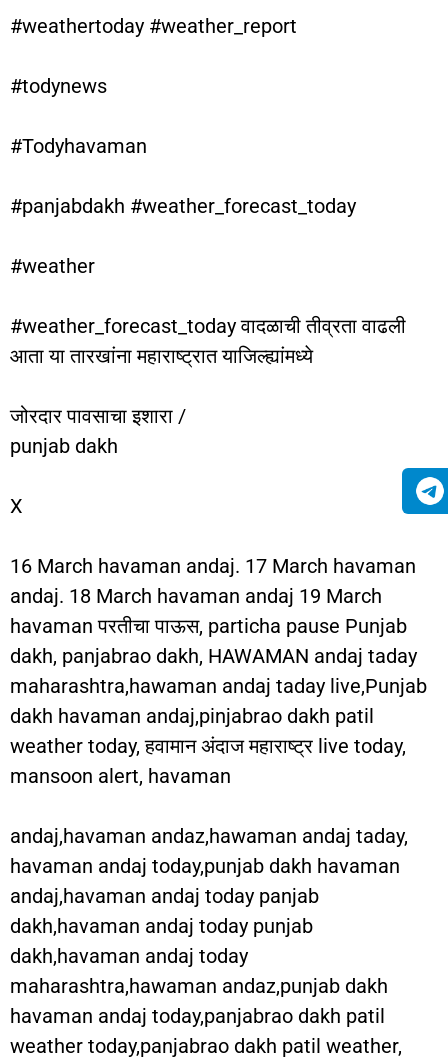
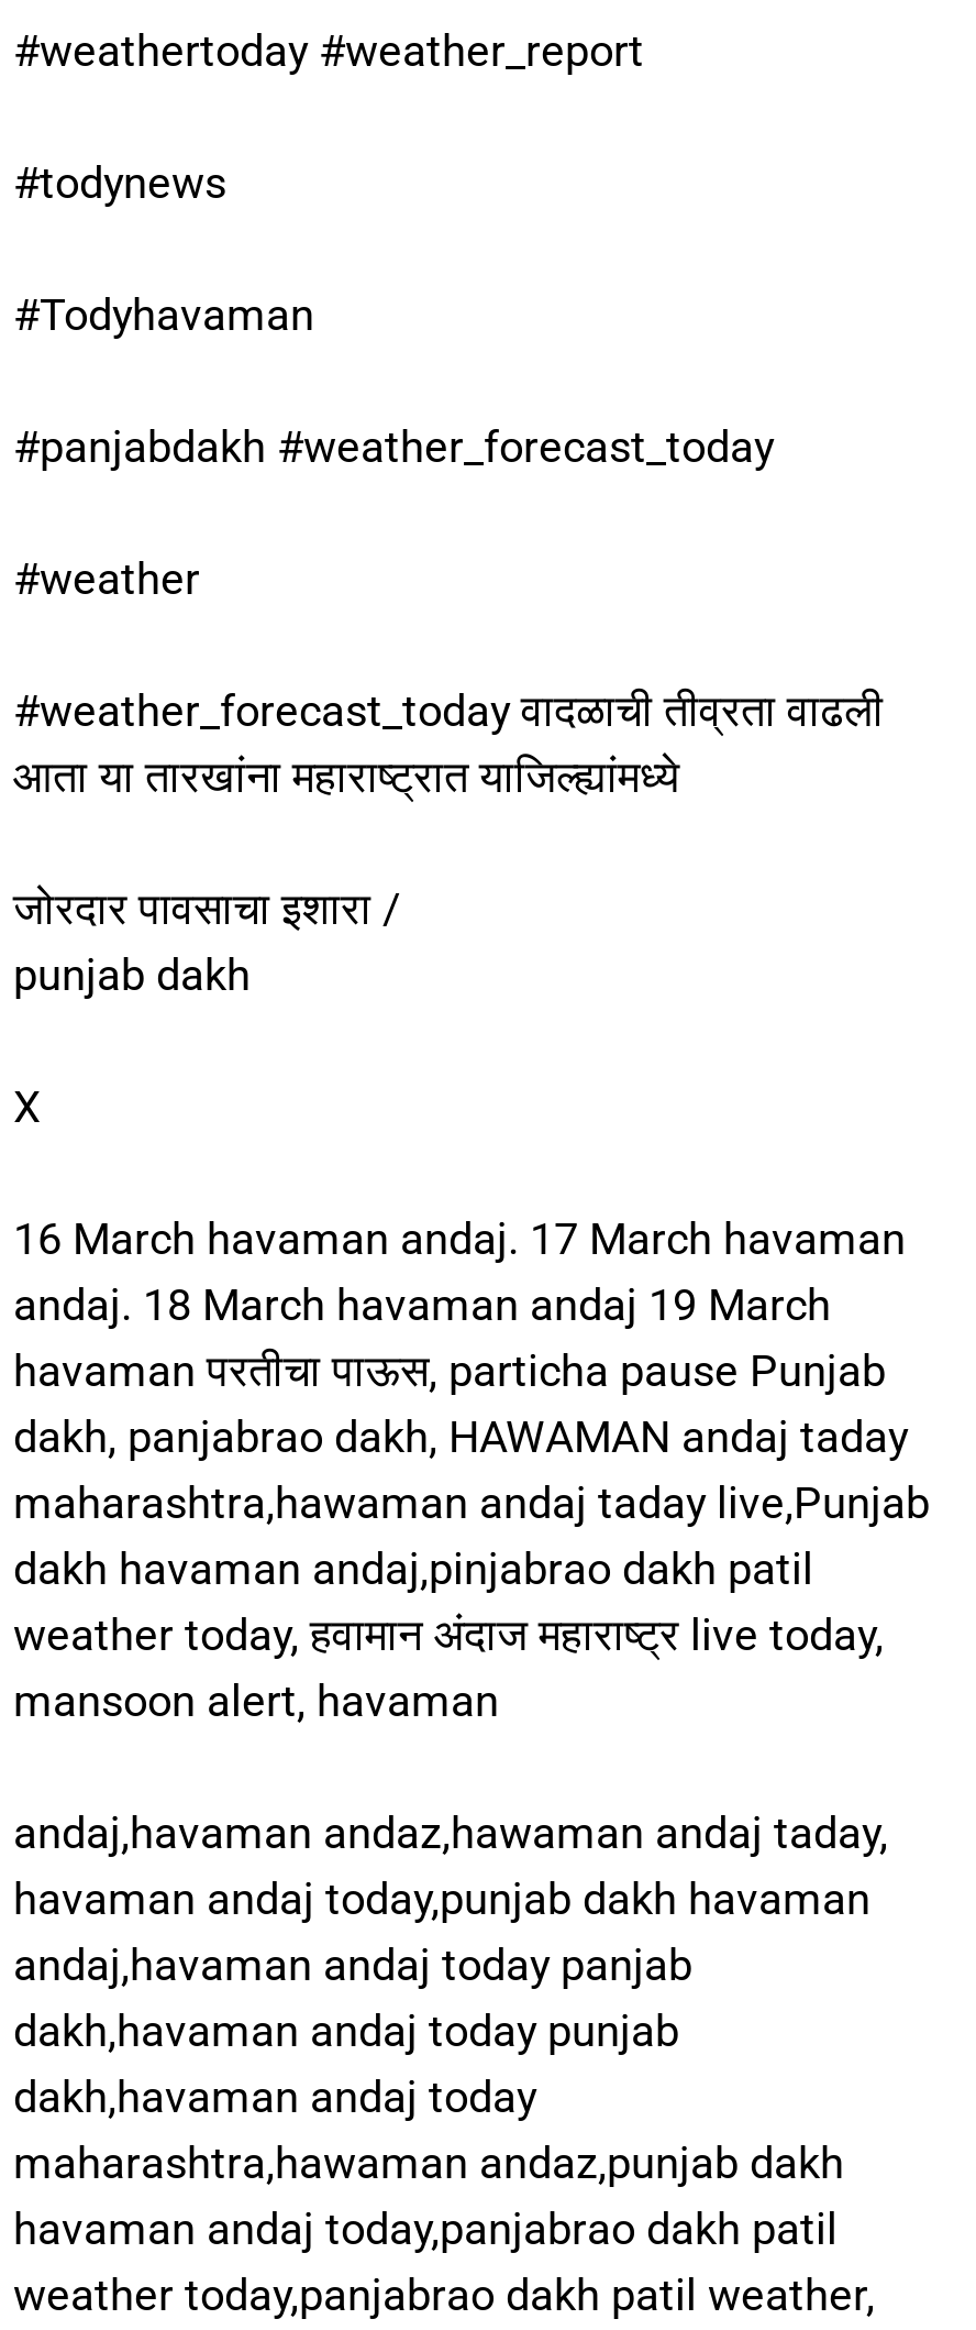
[401,467,445,515] [image] -> none

